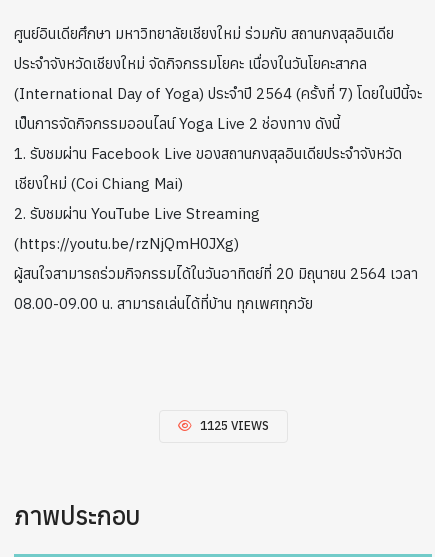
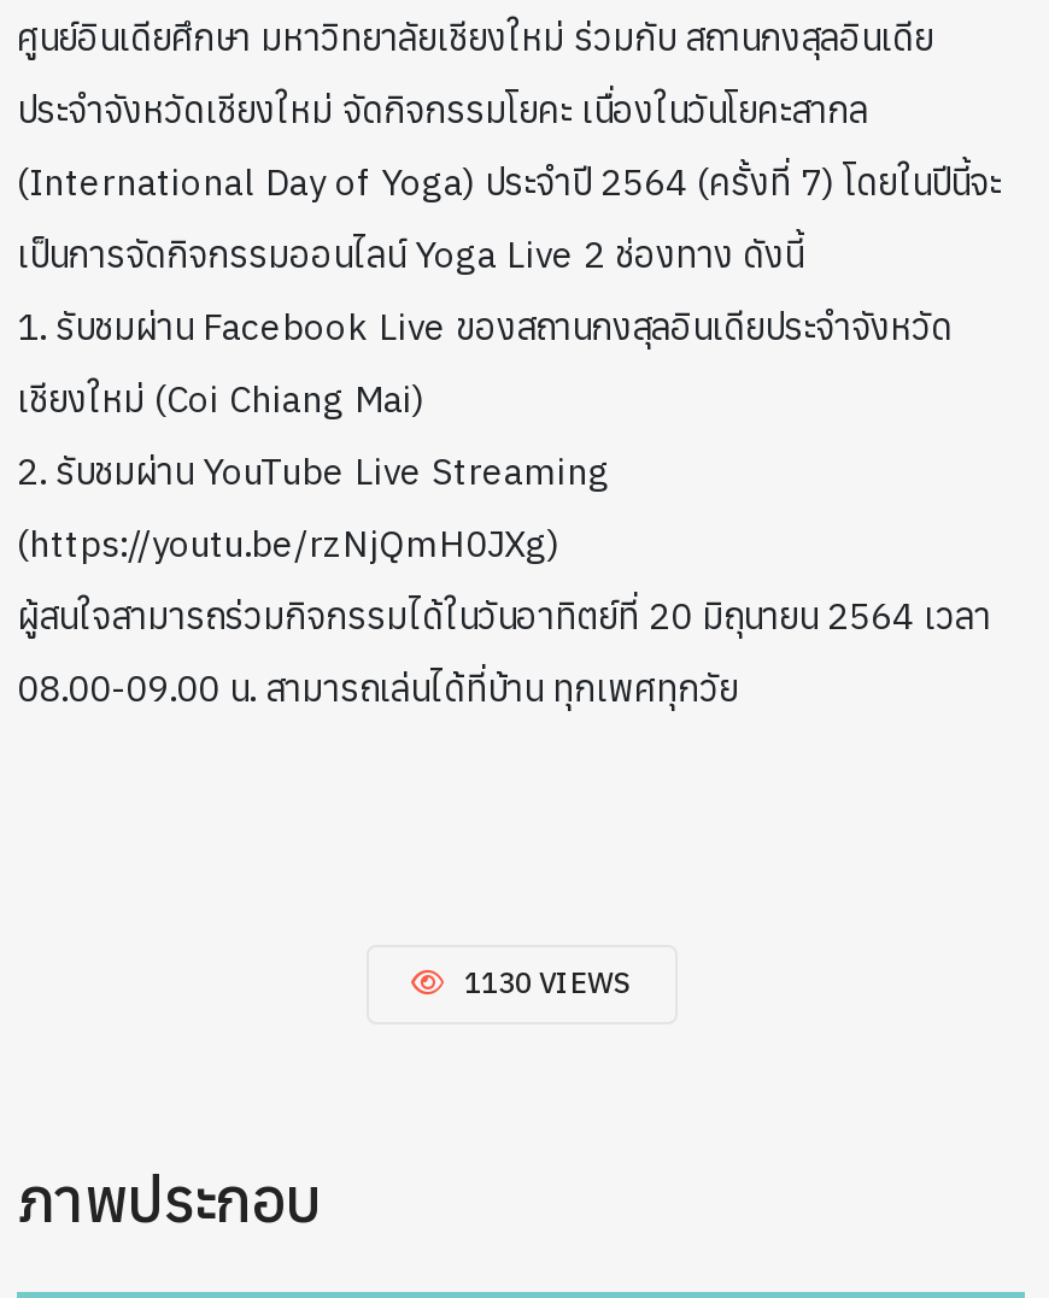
[199,418,268,433] 1125 VIEWS -> [464,965,631,1001] 1130 VIEWS

